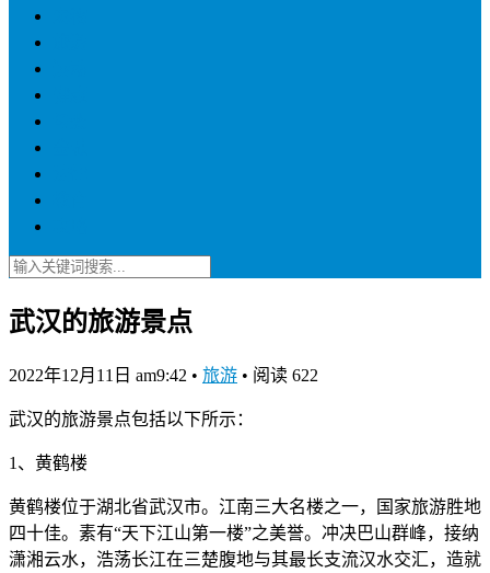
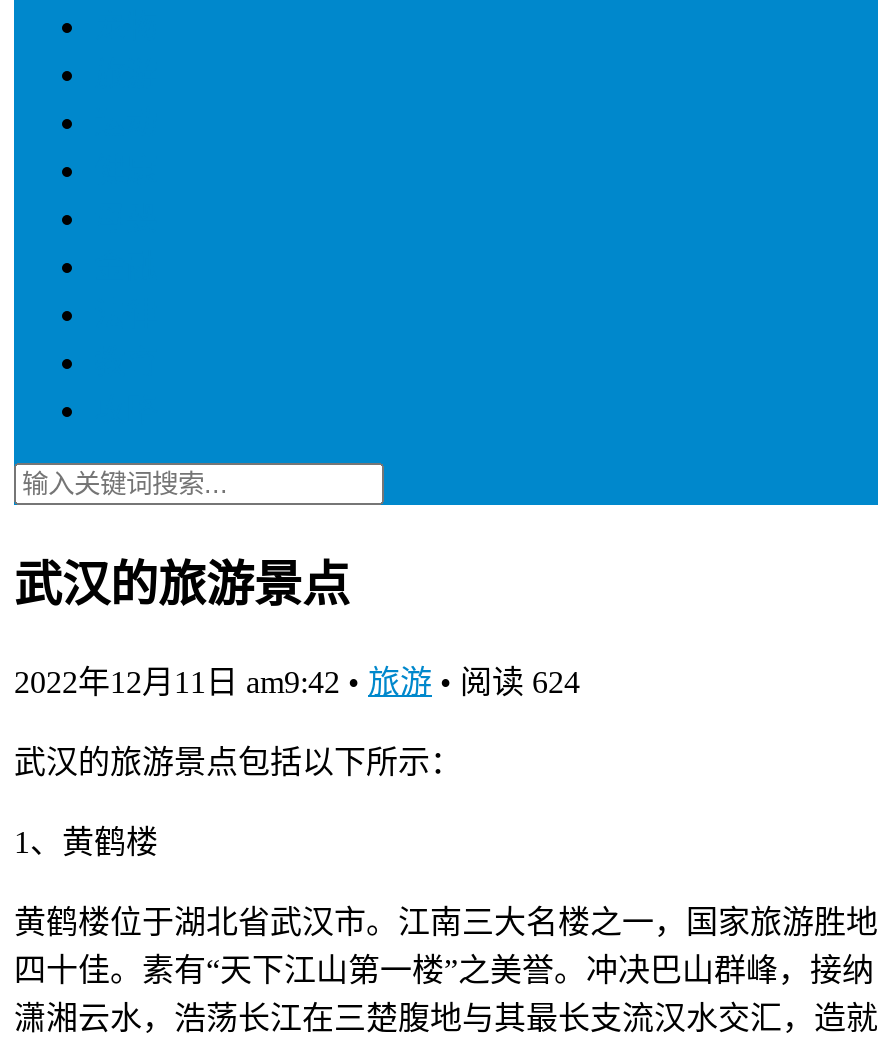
[9,366,318,384] 2022年12月11日 am9:42 • 旅游 • 阅读 622 -> [14,665,580,699] 2022年12月11日 am9:42 • 旅游 • 阅读 624

